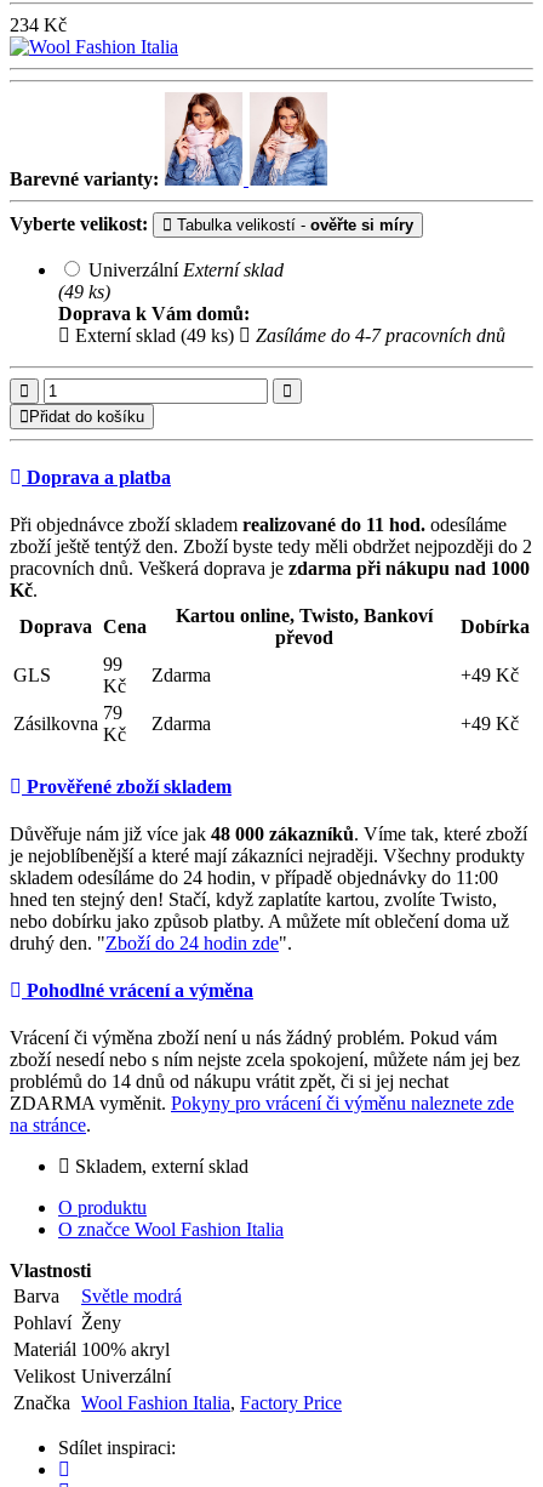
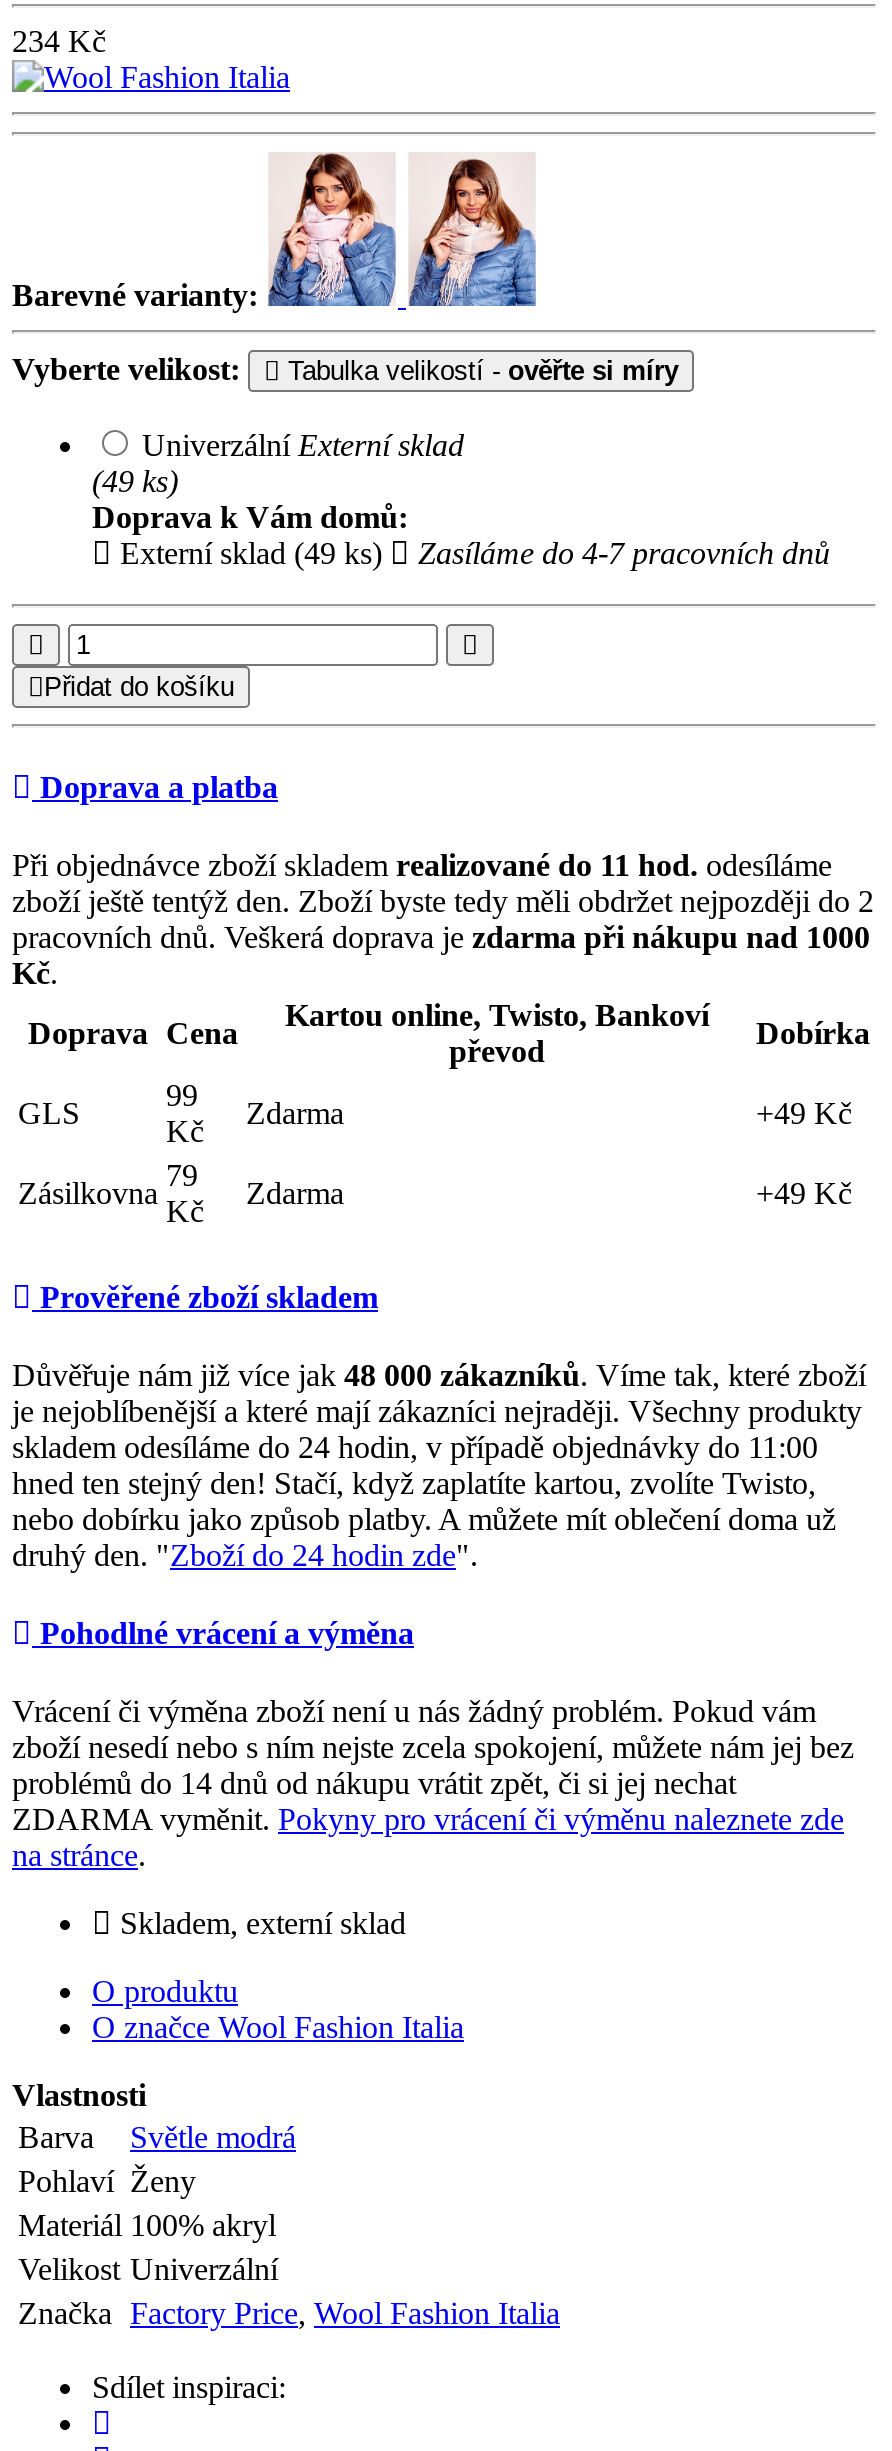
[13,1393,342,1413] Značka Wool Fashion Italia, Factory Price -> [18,2297,560,2331] Značka Factory Price, Wool Fashion Italia

